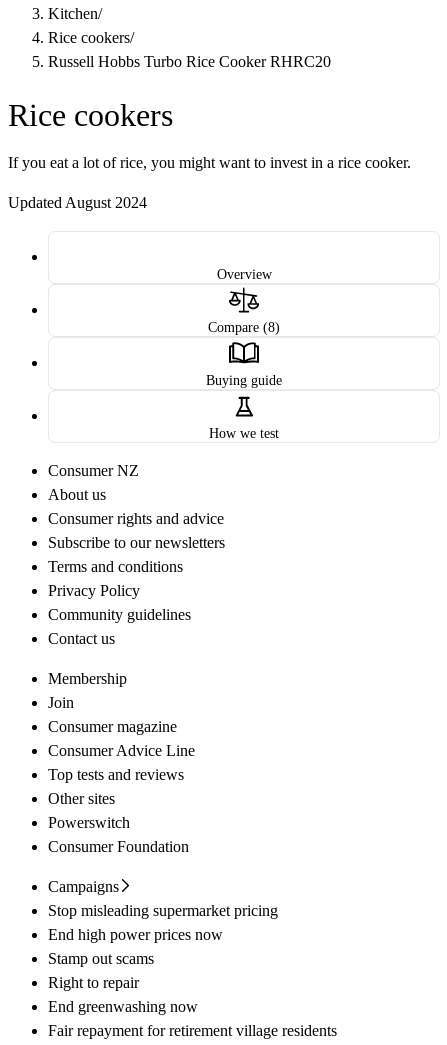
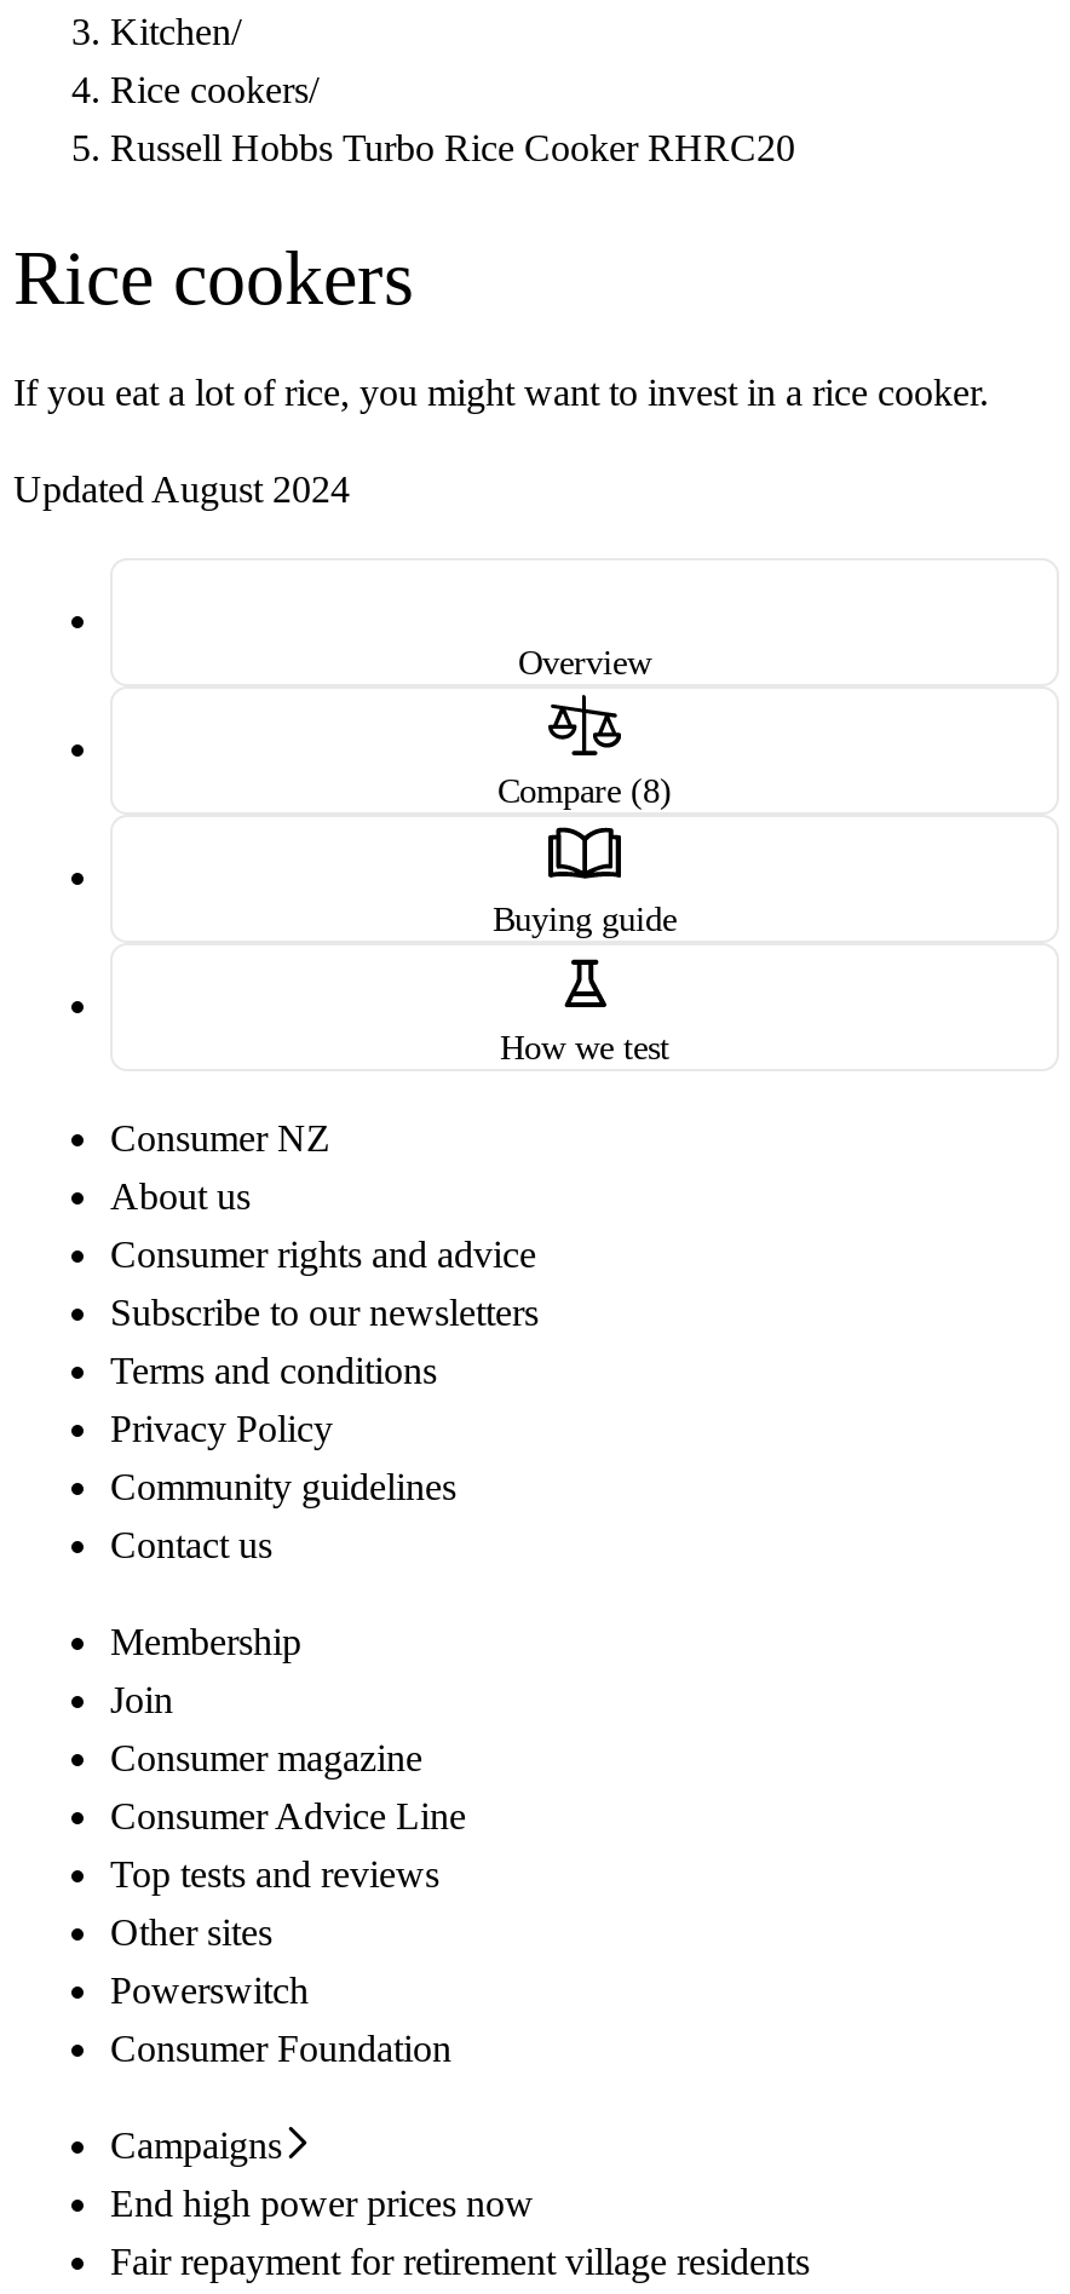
[48,902,278,919] Stop misleading supermarket pricing -> none
[48,950,198,1015] Stamp out scams | Right to repair | End greenwashing now -> none

